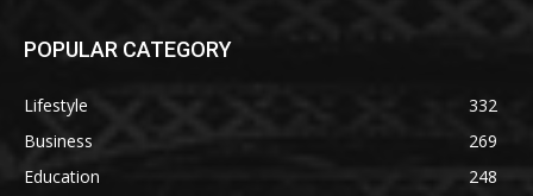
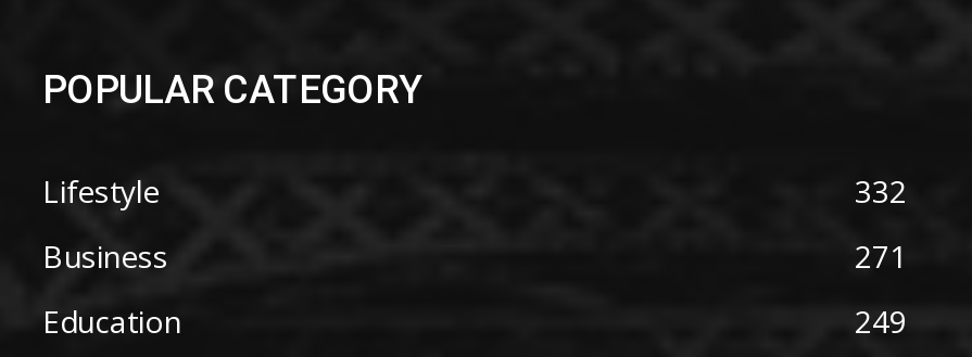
[469,129,497,152] 269 -> [855,236,907,278] 271
[469,165,497,188] 248 -> [855,301,907,343] 249

